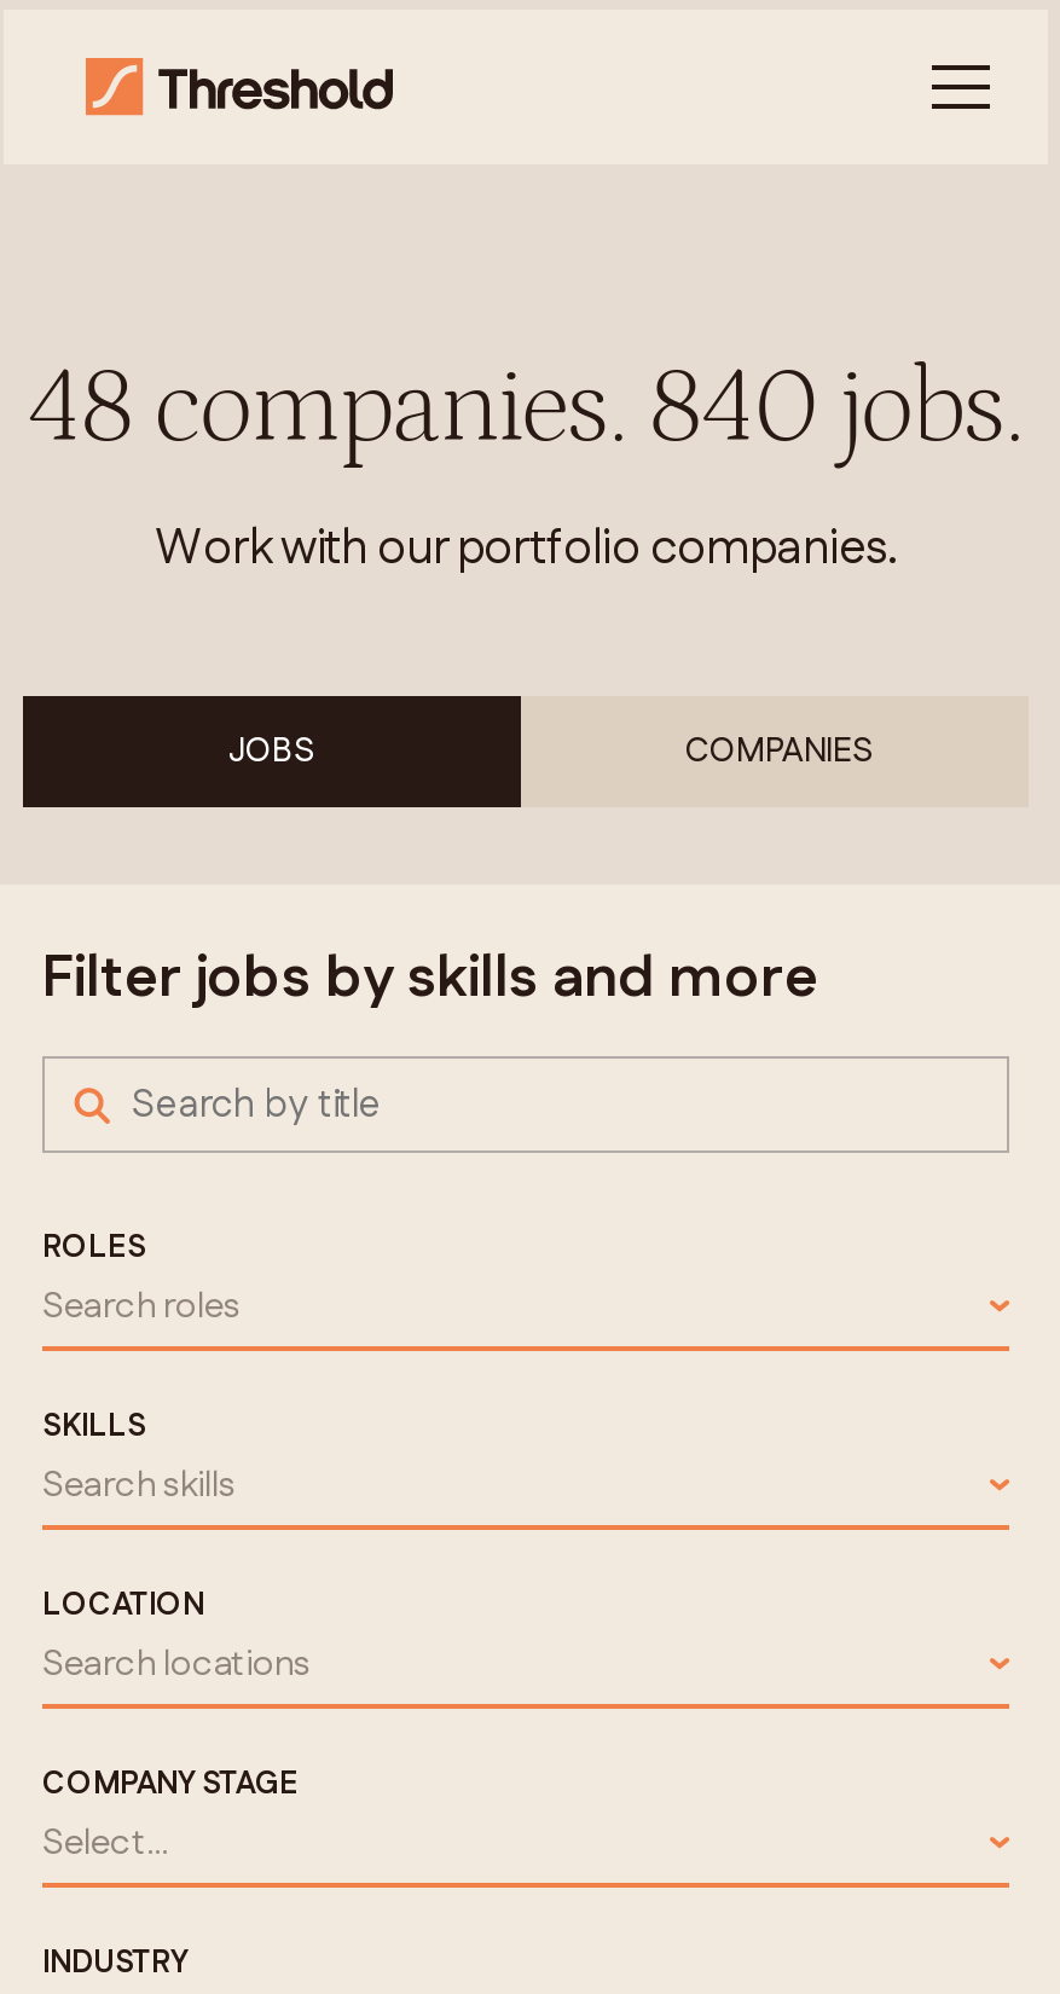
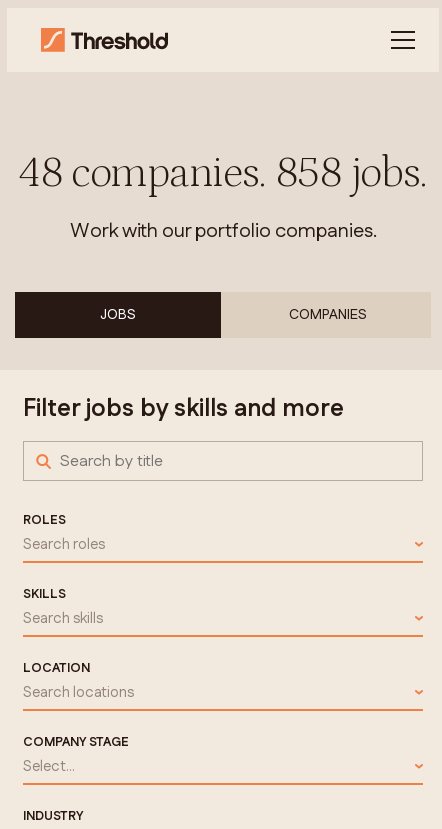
[29,348,1023,469] 48 companies. 840 jobs. -> [19,148,427,198] 48 companies. 858 jobs.

